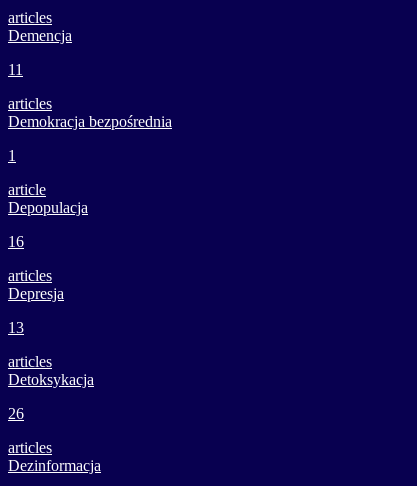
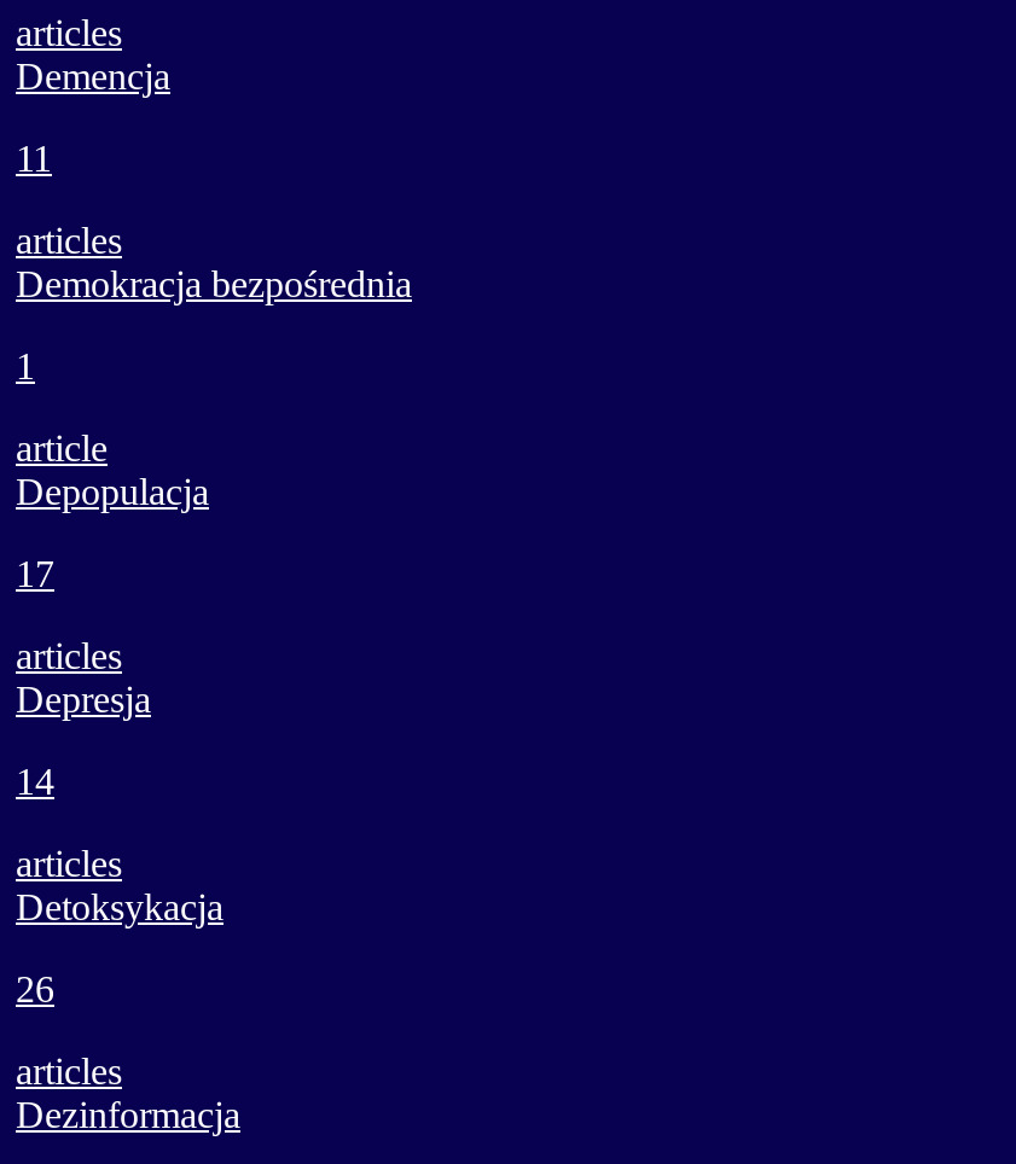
[8,233,24,250] 16 -> [16,553,54,594] 17
[8,319,24,336] 13 -> [16,760,54,801] 14

